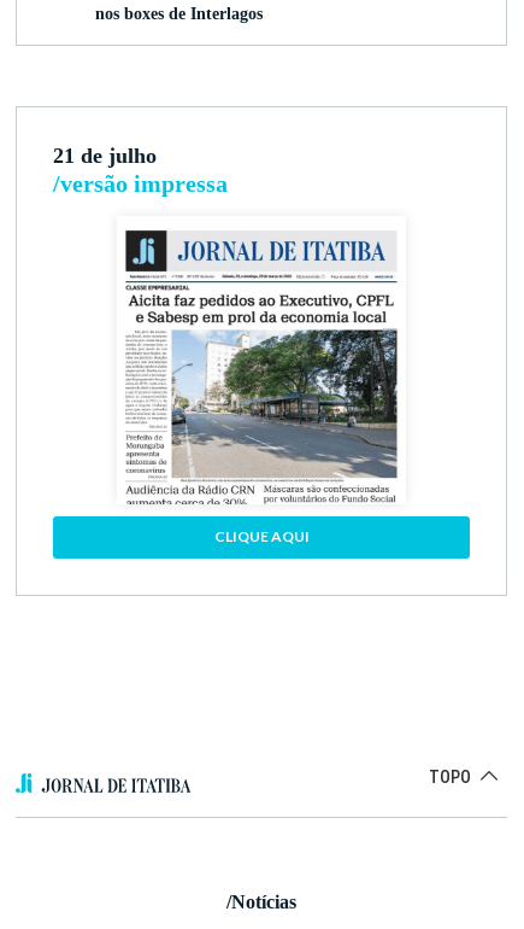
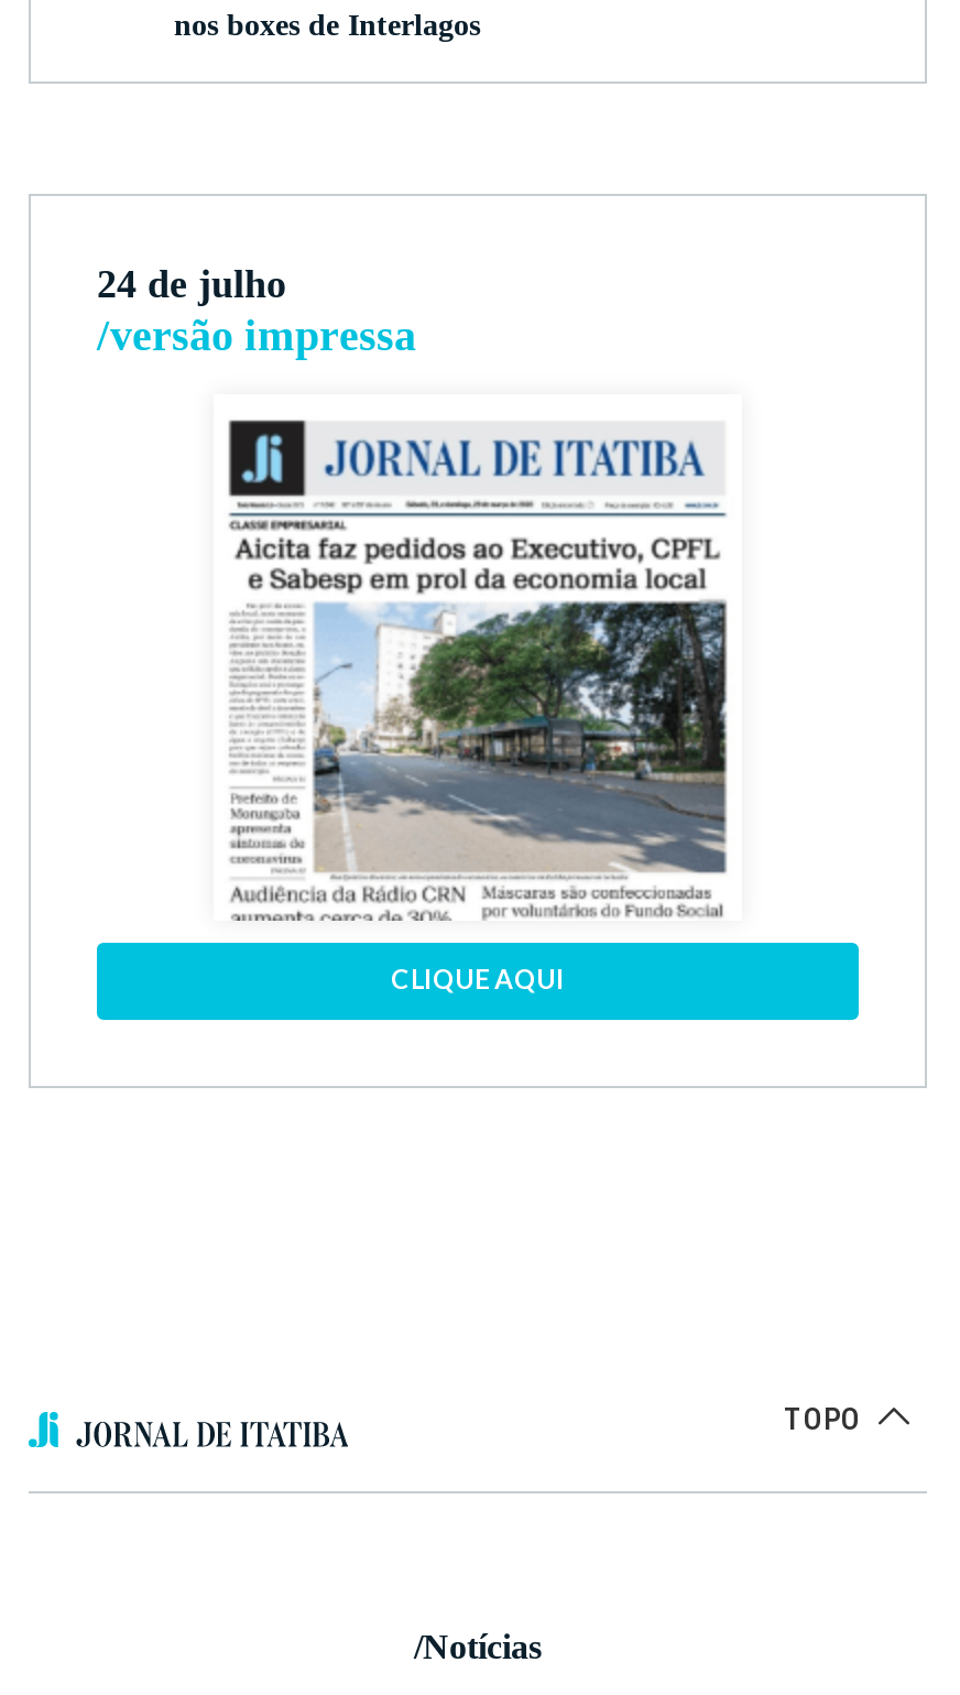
[53,144,157,168] 21 de julho -> [97,262,286,306] 24 de julho

